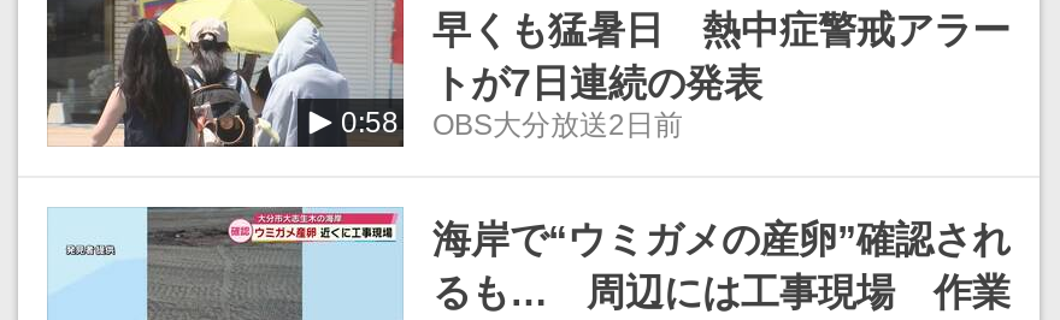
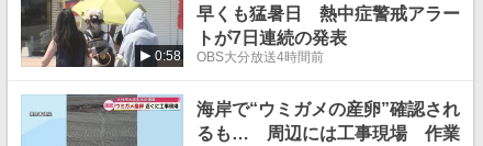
[432,107,683,141] OBS大分放送2日前 -> [196,49,324,64] OBS大分放送4時間前

